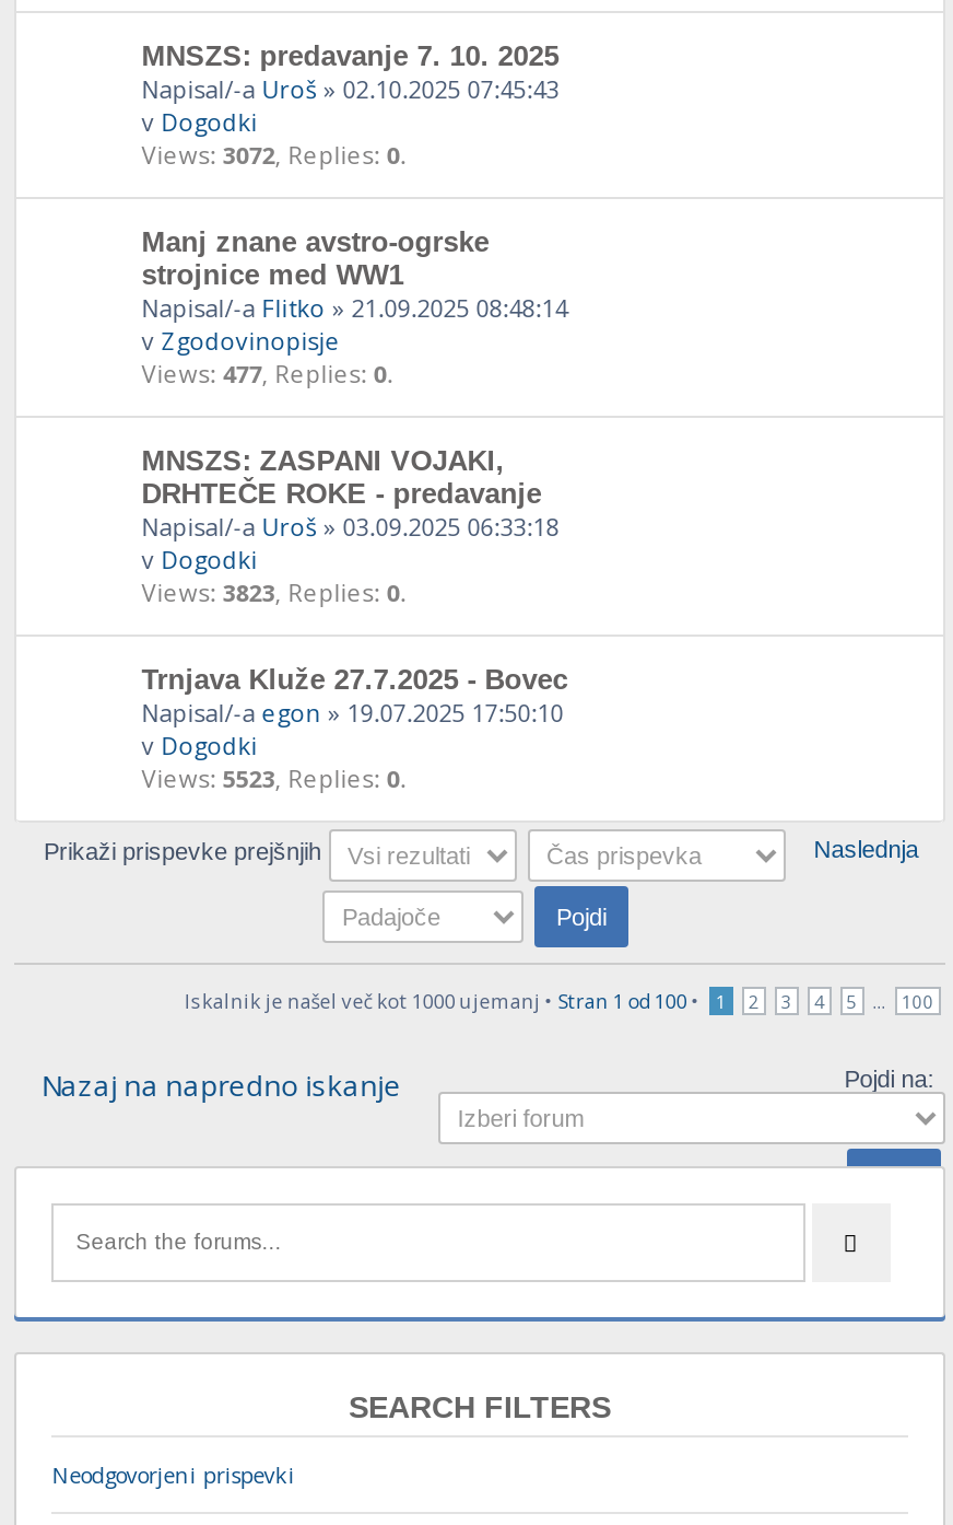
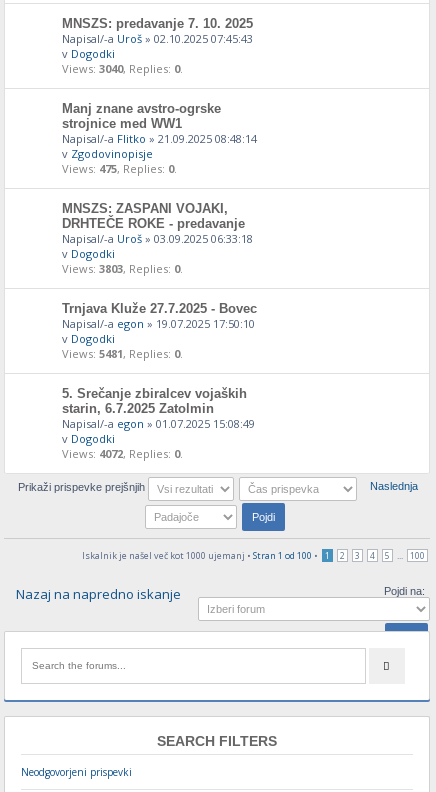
[141,137,406,170] Views: 3072, Replies: 0. -> [62,60,183,75] Views: 3040, Replies: 0.
[141,356,393,388] Views: 477, Replies: 0. -> [62,160,177,175] Views: 475, Replies: 0.
[141,574,406,607] Views: 3823, Replies: 0. -> [62,260,183,275] Views: 3803, Replies: 0.
[141,760,406,793] Views: 5523, Replies: 0. -> [62,345,255,460] Views: 5481, Replies: 0. | 5. Srečanje zbiralcev vojaških | starin, 6.7.2025 Zatolmin | Napisal/-a egon» 01.07.2025 15:08:49 | v Dogodki | Views: 4072, Replies: 0.

